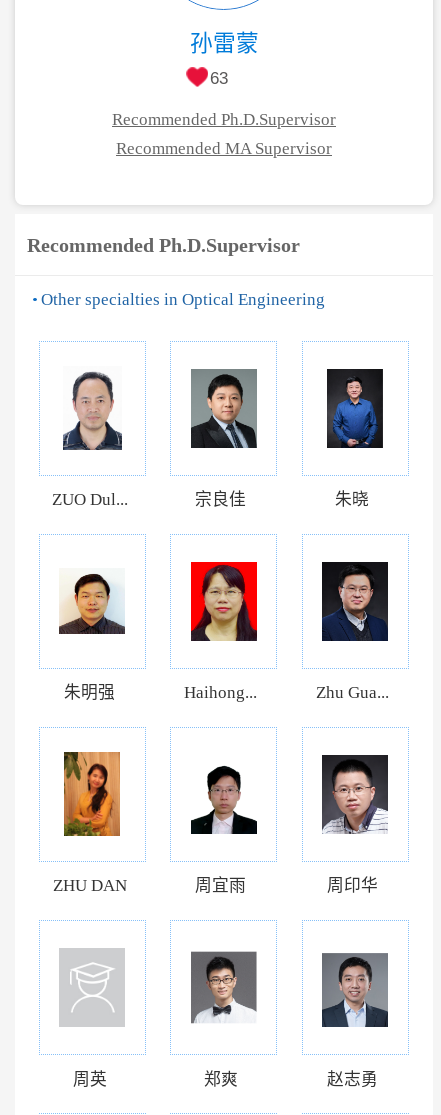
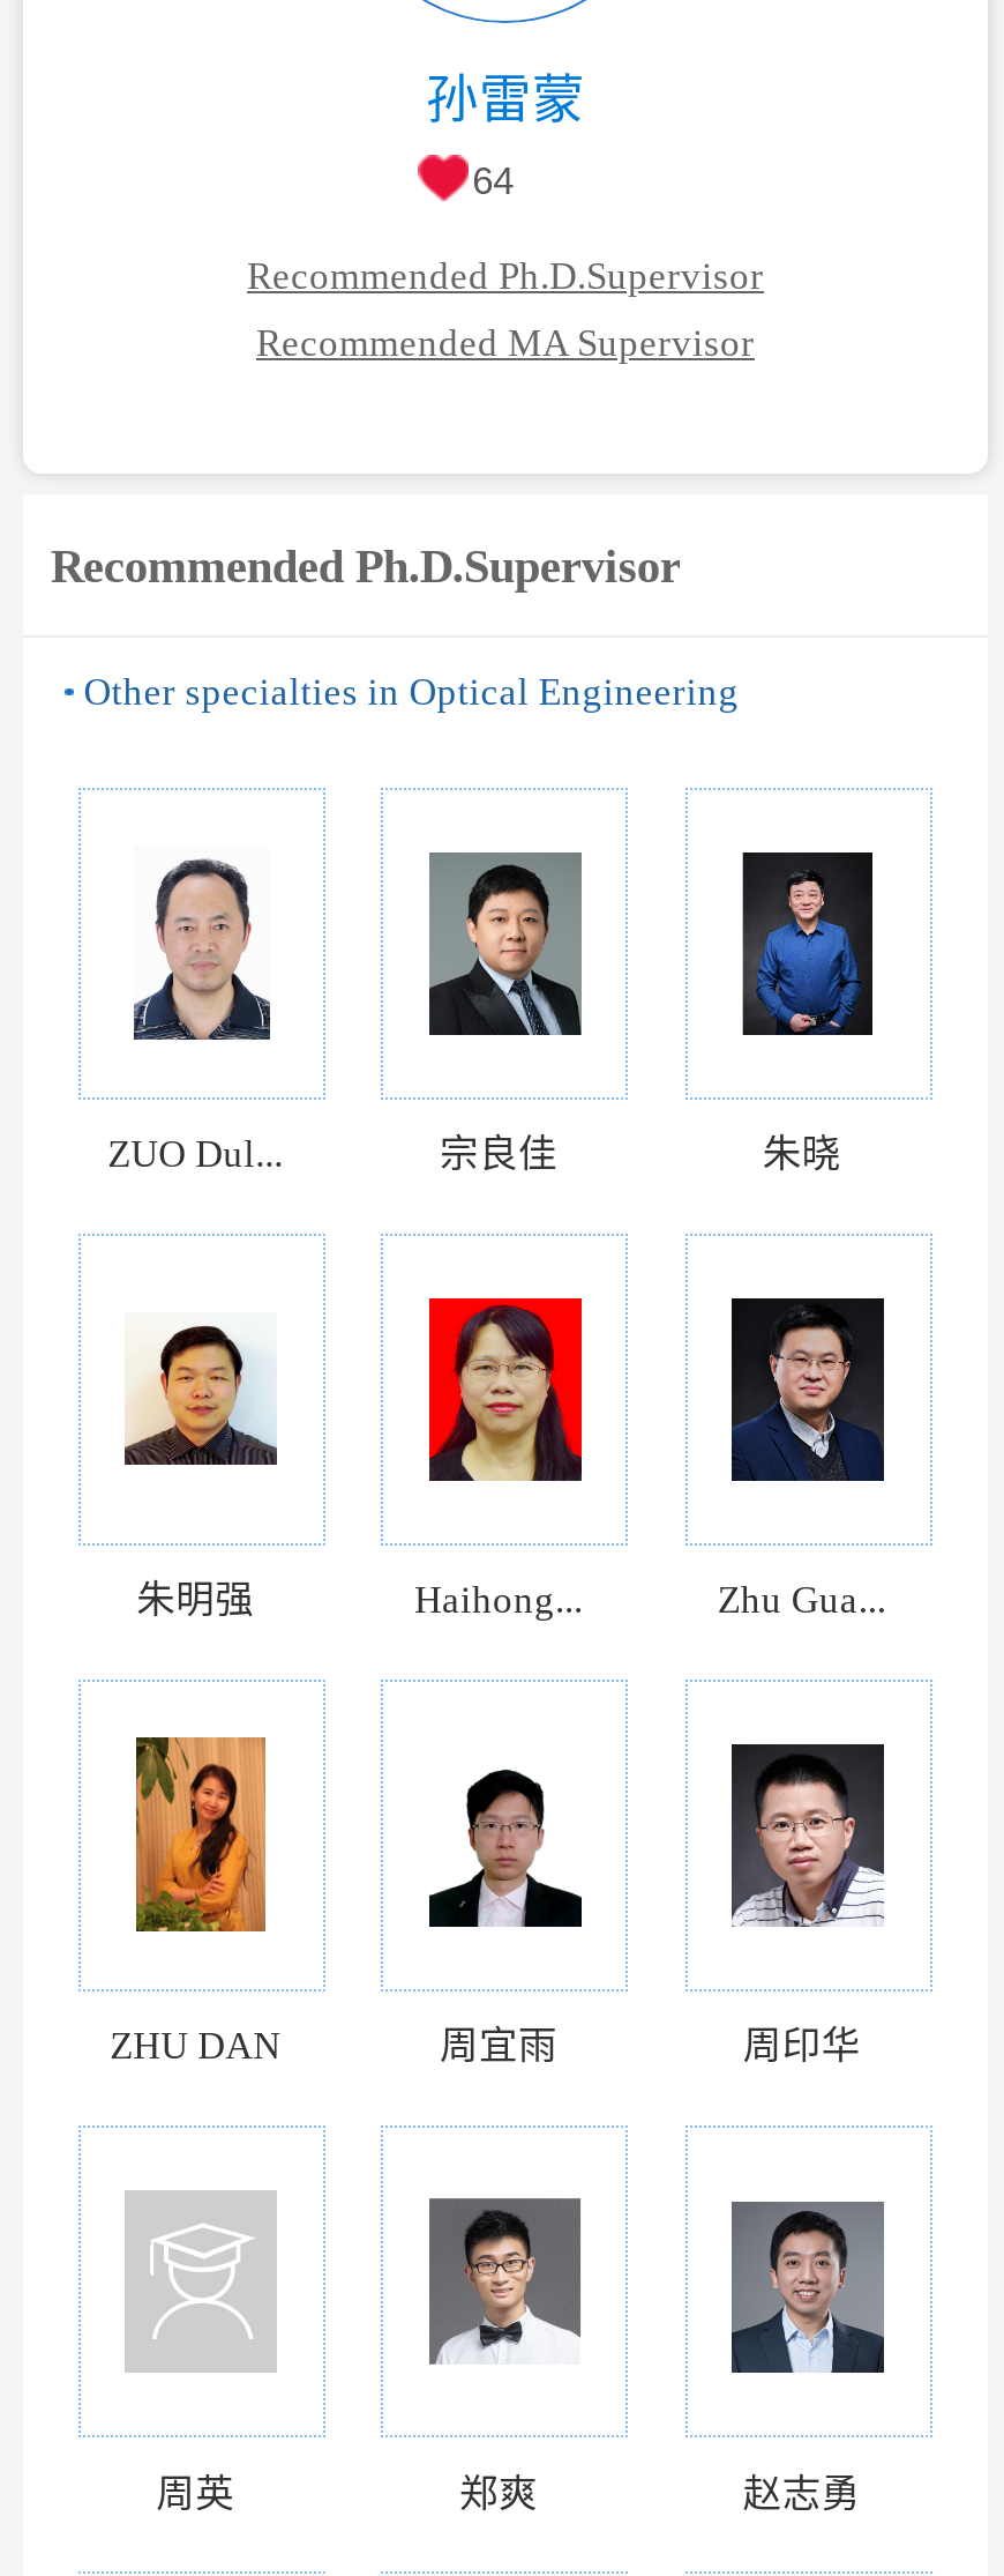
[210,69,228,88] 63 -> [472,159,514,203] 64

